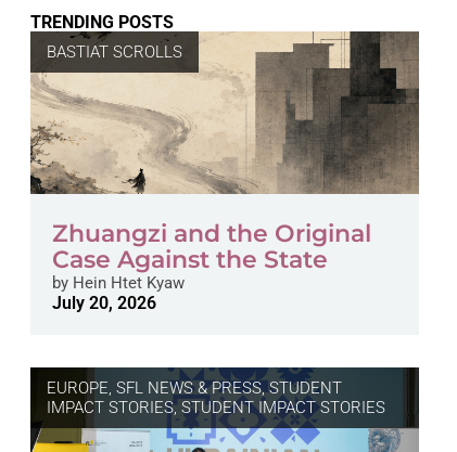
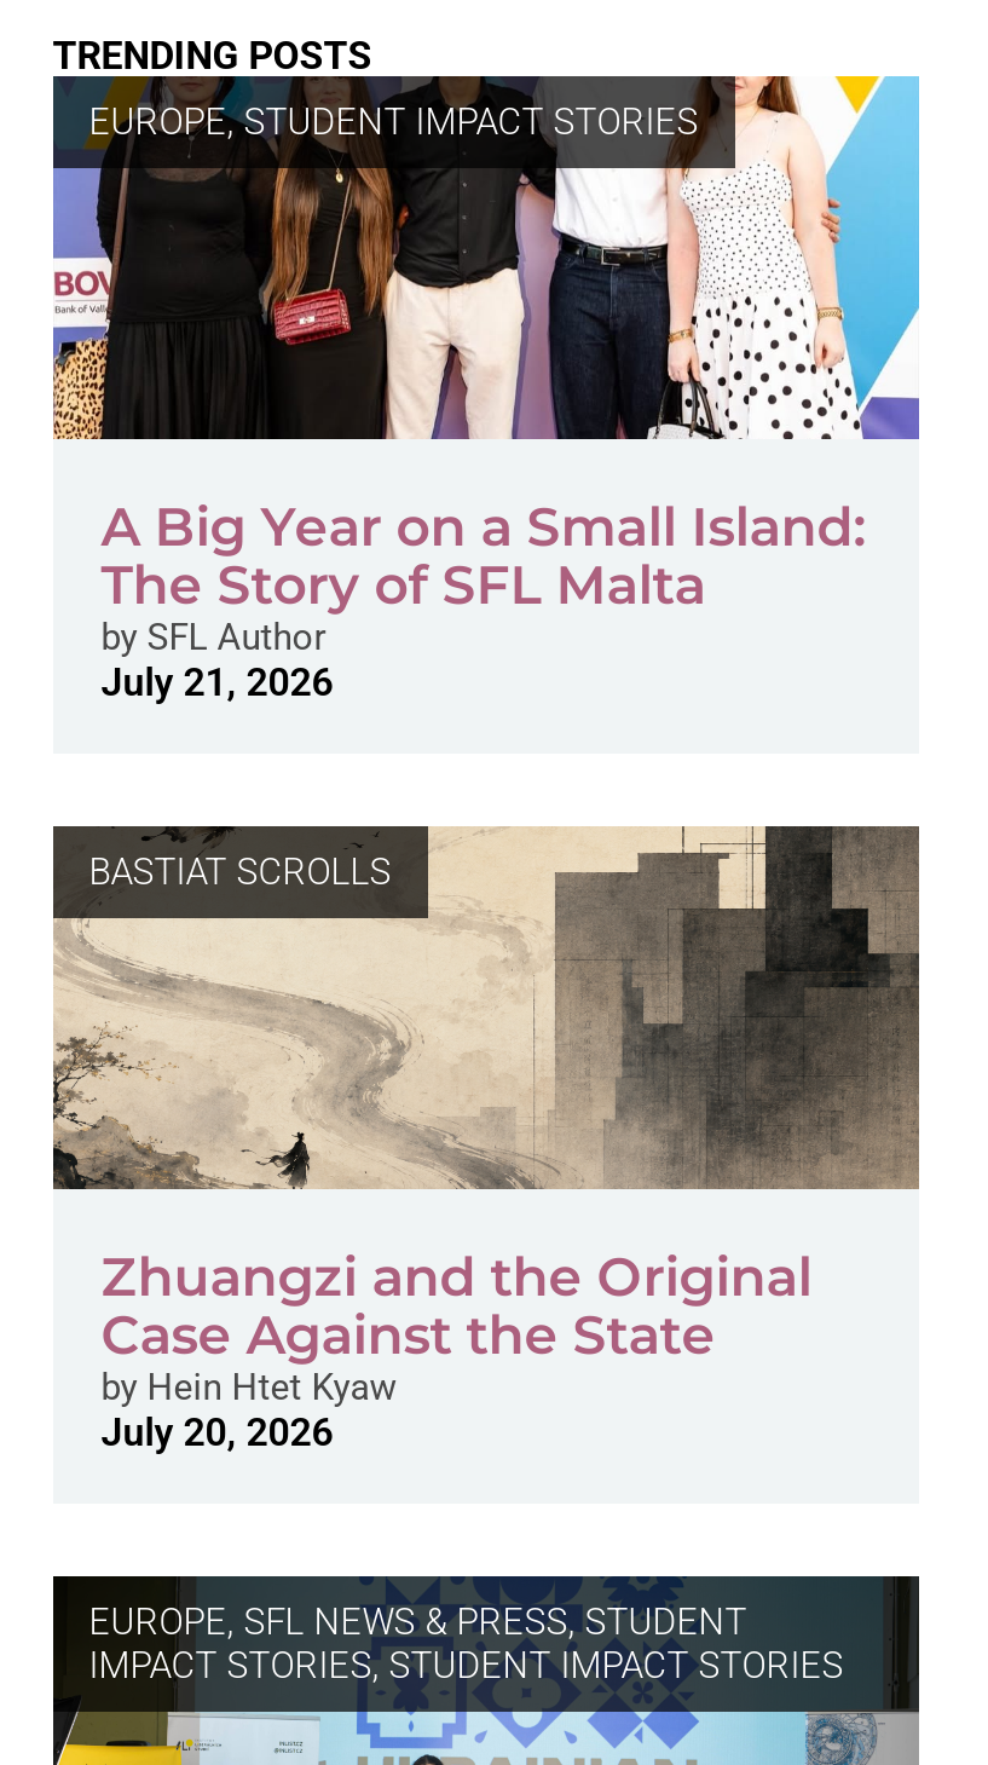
none -> [51,74,921,442] [image] | EUROPE, STUDENT IMPACT STORIES
none -> [101,496,865,706] A Big Year on a Small Island: | The Story of SFL Malta | by SFL Author | July 21, 2026

